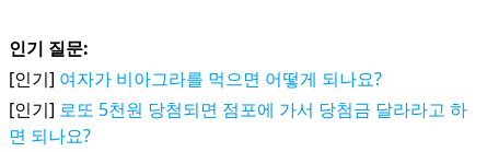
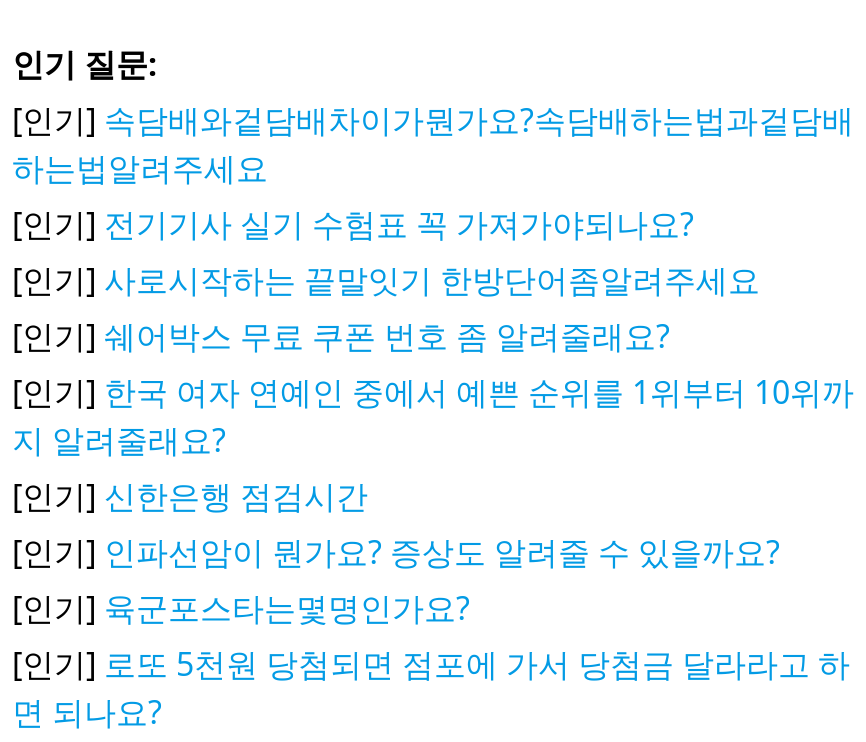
[9,67,382,91] [인기] 여자가 비아그라를 먹으면 어떻게 되나요? -> [12,98,854,630] [인기] 속담배와겉담배차이가뭔가요?속담배하는법과겉담배 | 하는법알려주세요 | [인기] 전기기사 실기 수험표 꼭 가져가야되나요? | [인기] 사로시작하는 끝말잇기 한방단어좀알려주세요 | [인기] 쉐어박스 무료 쿠폰 번호 좀 알려줄래요? | [인기] 한국 여자 연예인 중에서 예쁜 순위를 1위부터 10위까 | 지 알려줄래요? | [인기] 신한은행 점검시간 | [인기] 인파선암이 뭔가요? 증상도 알려줄 수 있을까요? | [인기] 육군포스타는몇명인가요?

